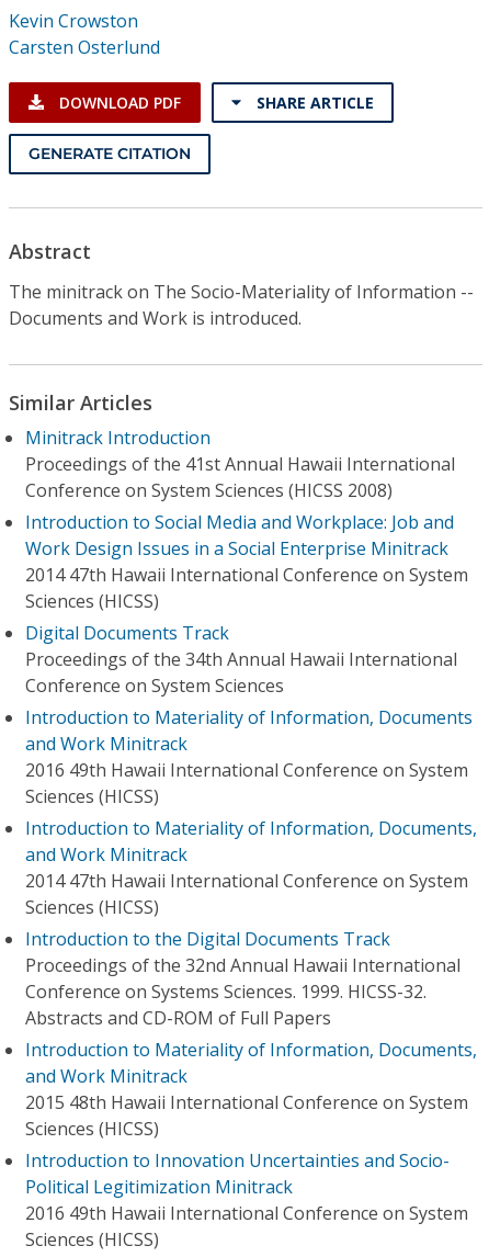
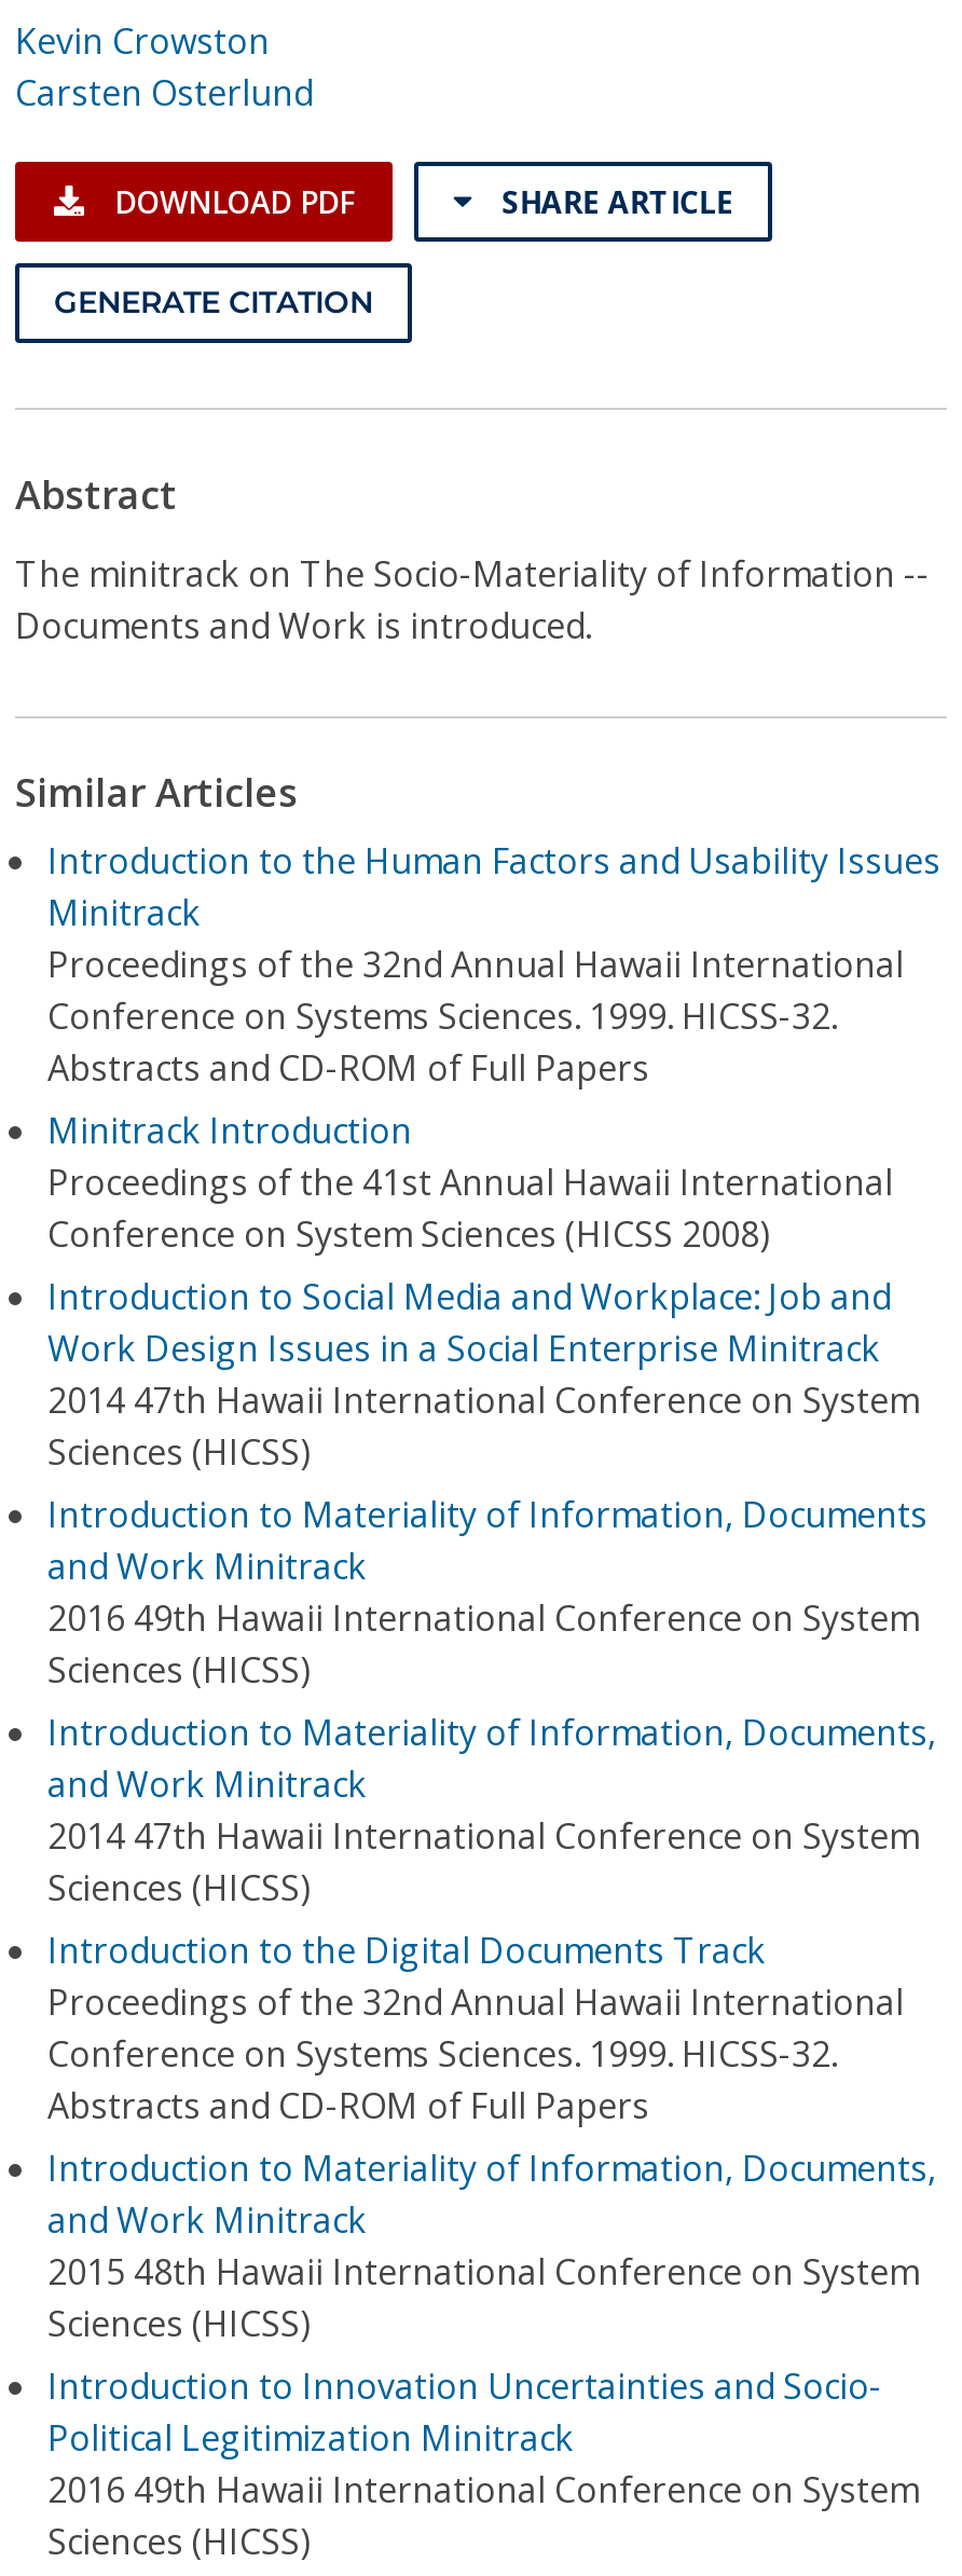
none -> [47,837,940,1092] Introduction to the Human Factors and Usability Issues | Minitrack | Proceedings of the 32nd Annual Hawaii International | Conference on Systems Sciences. 1999. HICSS-32. | Abstracts and CD-ROM of Full Papers
moved [25,426,468,613] -> [47,1107,919,1476]: Minitrack Introduction | Proceedings of the 41st Annual Hawaii International | Conference on System Sciences (HICSS 2008) | Introduction to Social Media and Workplace: Job and | Work Design Issues in a Social Enterprise Minitrack | 2014 47th Hawaii International Conference on System | Sciences (HICSS)
[25,621,457,698] Digital Documents Track | Proceedings of the 34th Annual Hawaii International | Conference on System Sciences -> none

